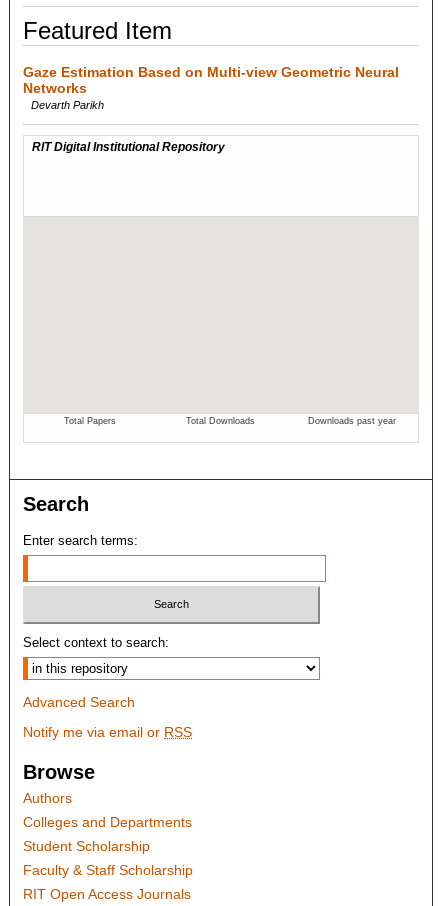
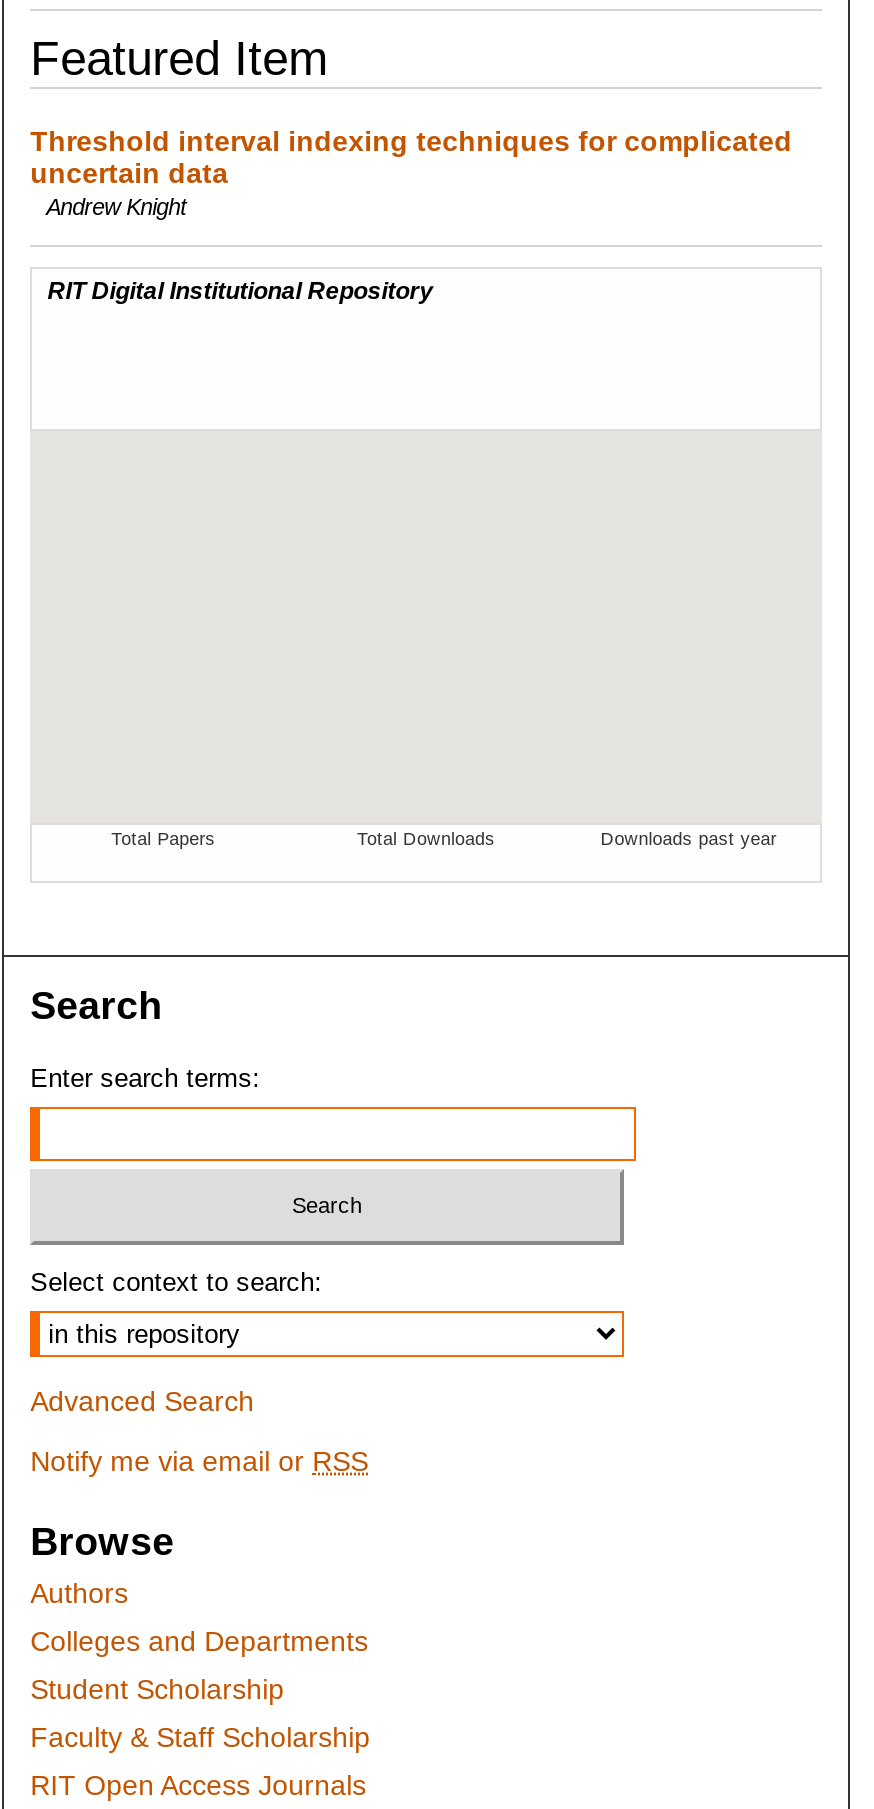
[23,64,399,111] Gaze Estimation Based on Multi-view Geometric Neural | Networks | Devarth Parikh -> [30,125,792,219] Threshold interval indexing techniques for complicated | uncertain data | Andrew Knight

